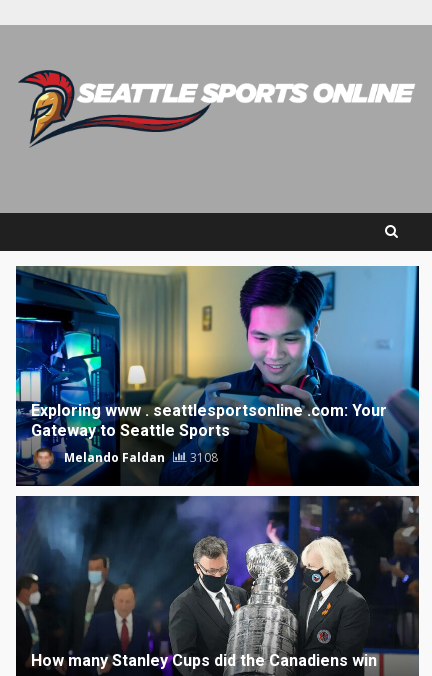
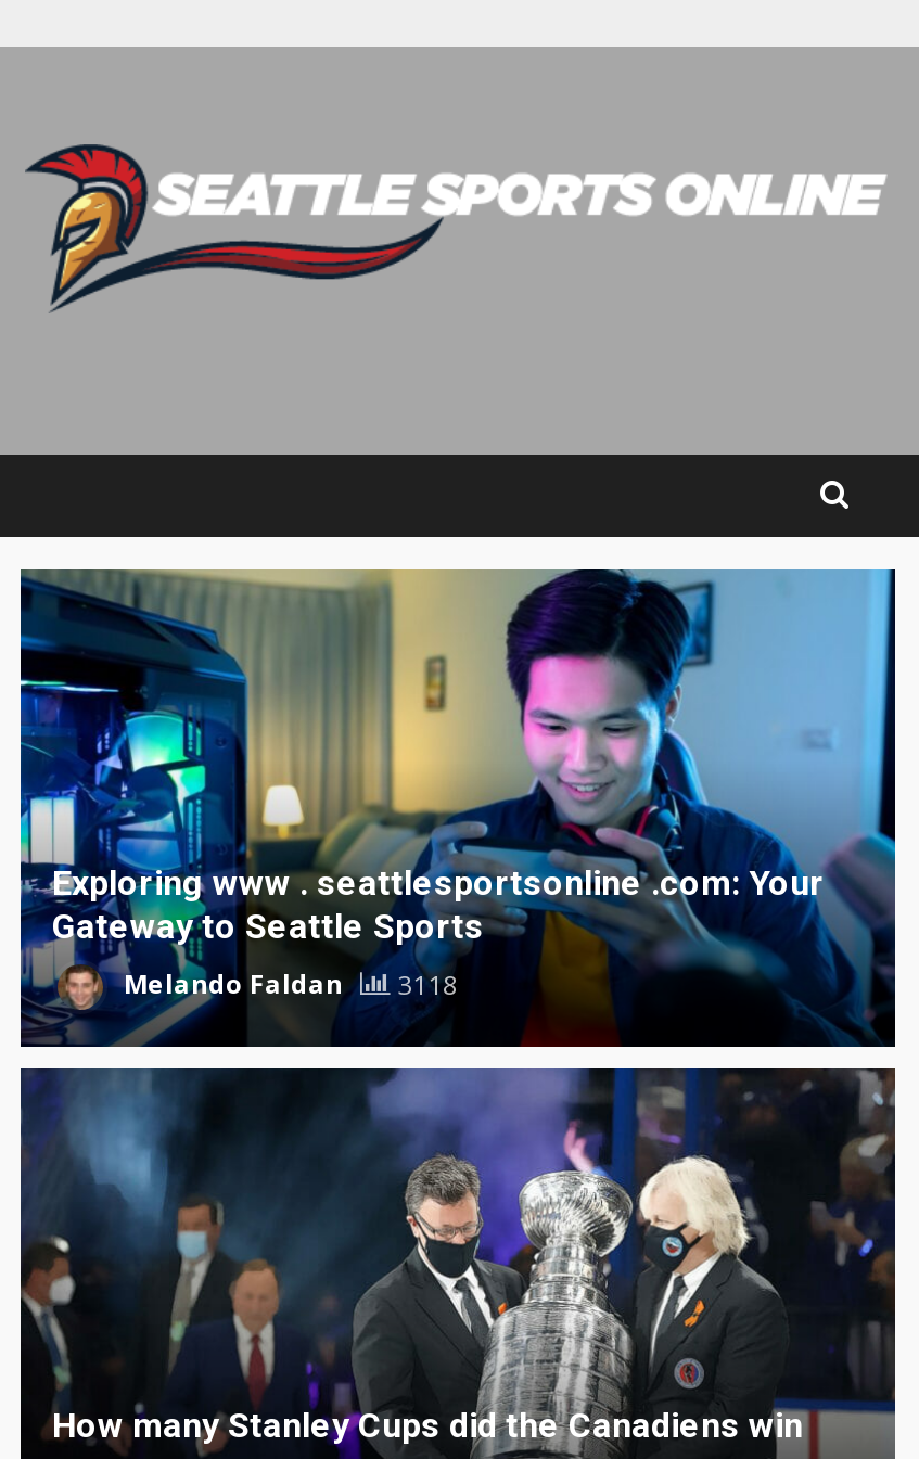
[60,449,217,466] Melando Faldan 3108 -> [117,967,458,1003] Melando Faldan 3118

